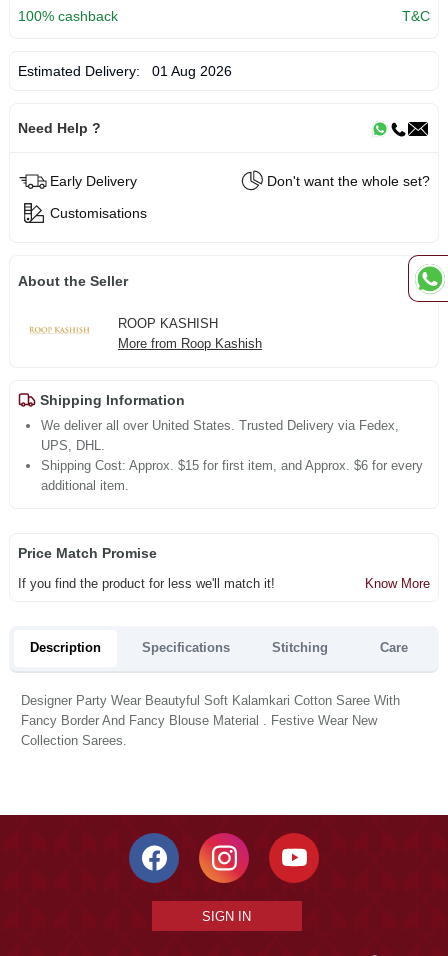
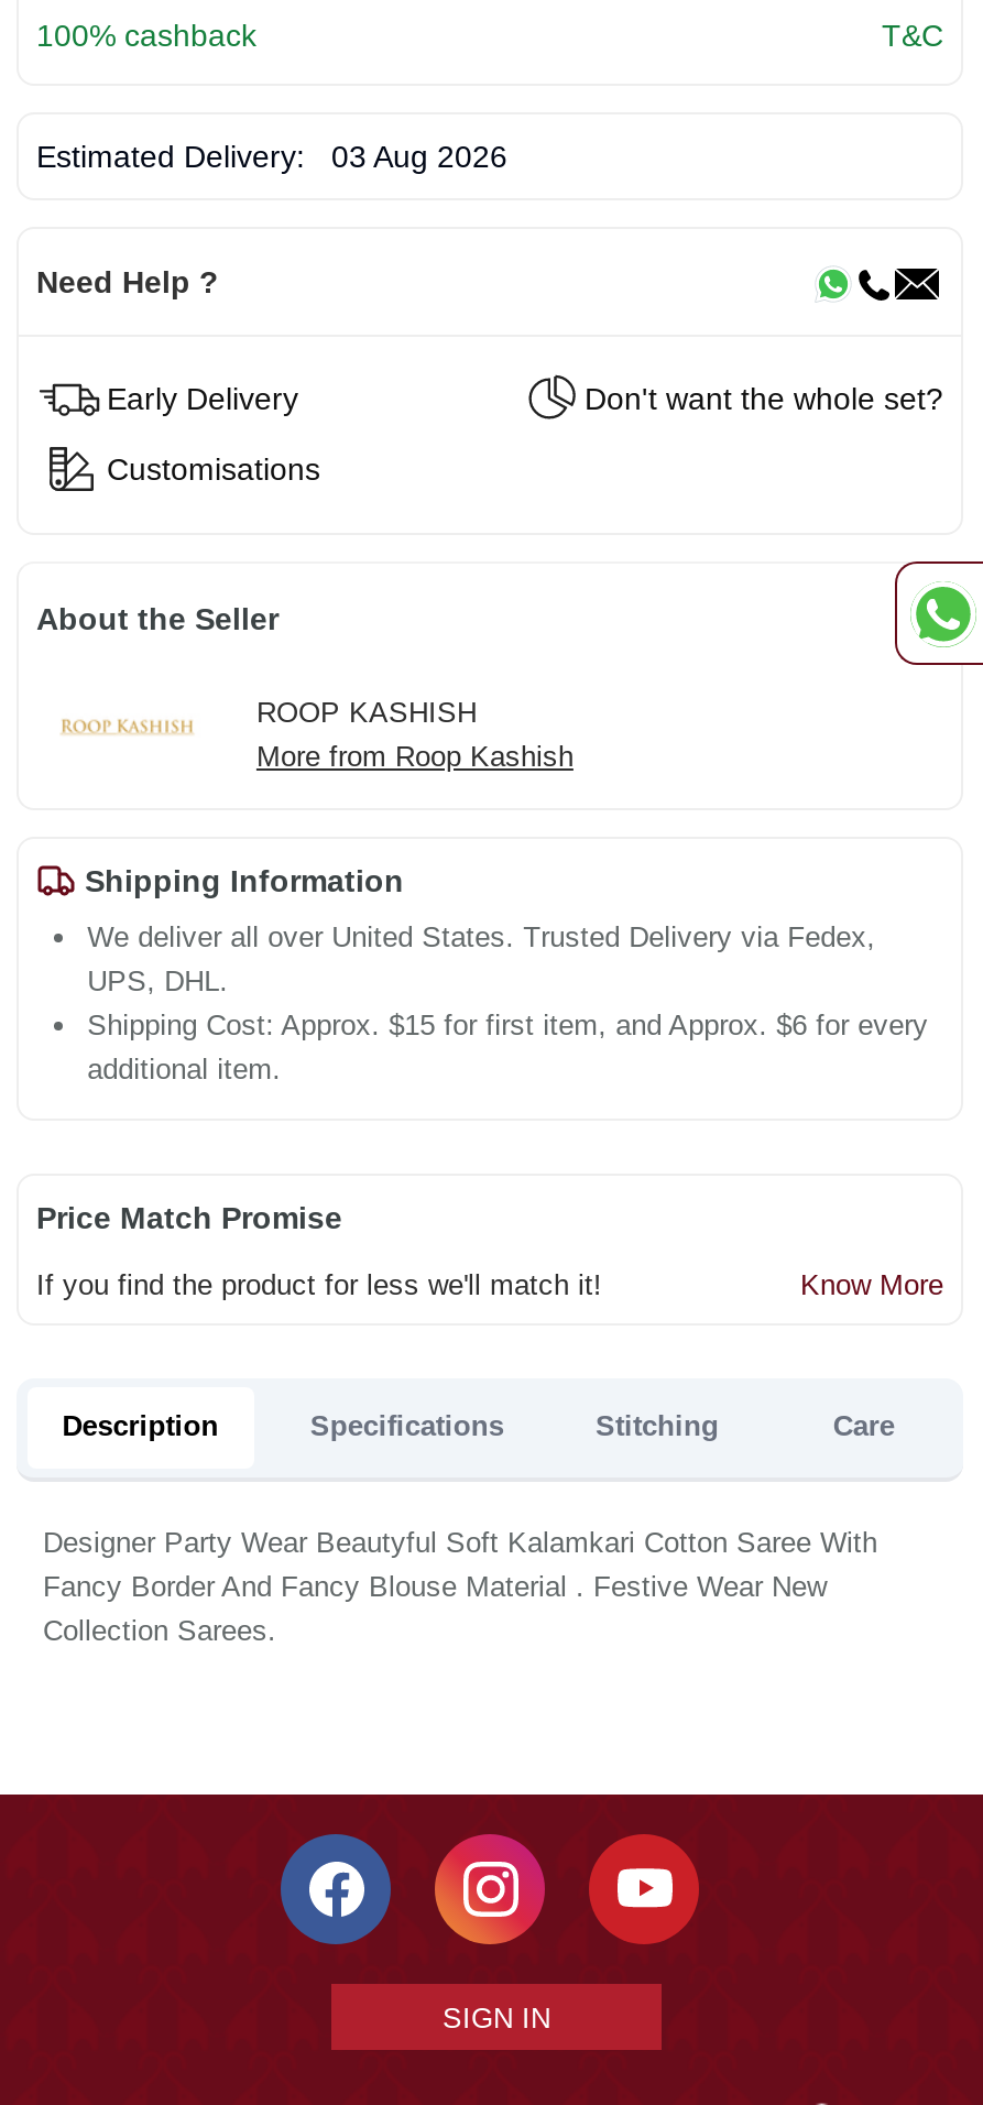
[18,63,232,79] Estimated Delivery: 01 Aug 2026 -> [36,138,507,174] Estimated Delivery: 03 Aug 2026

